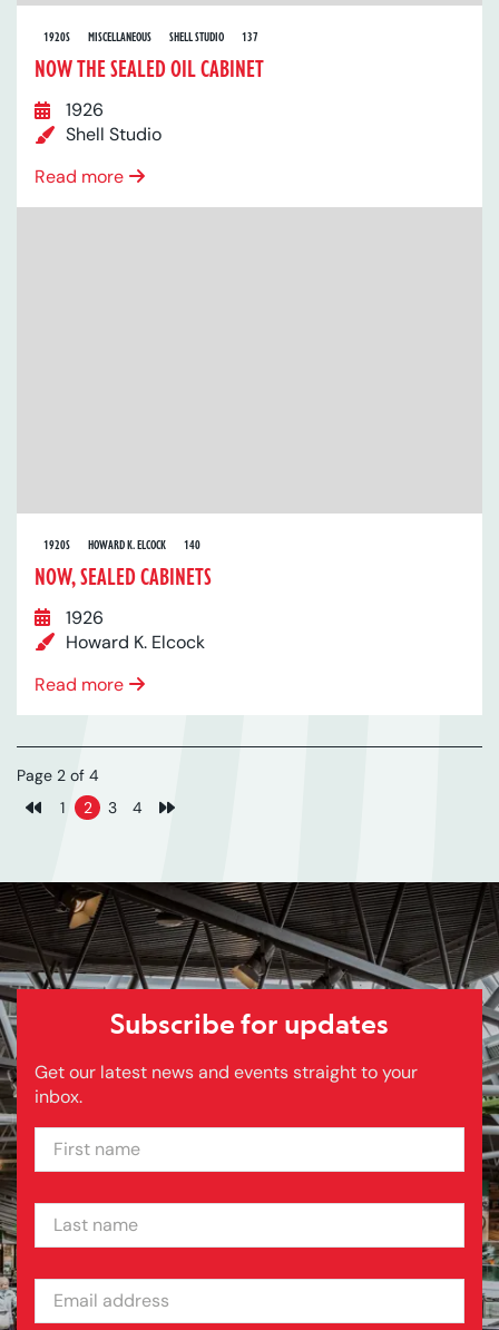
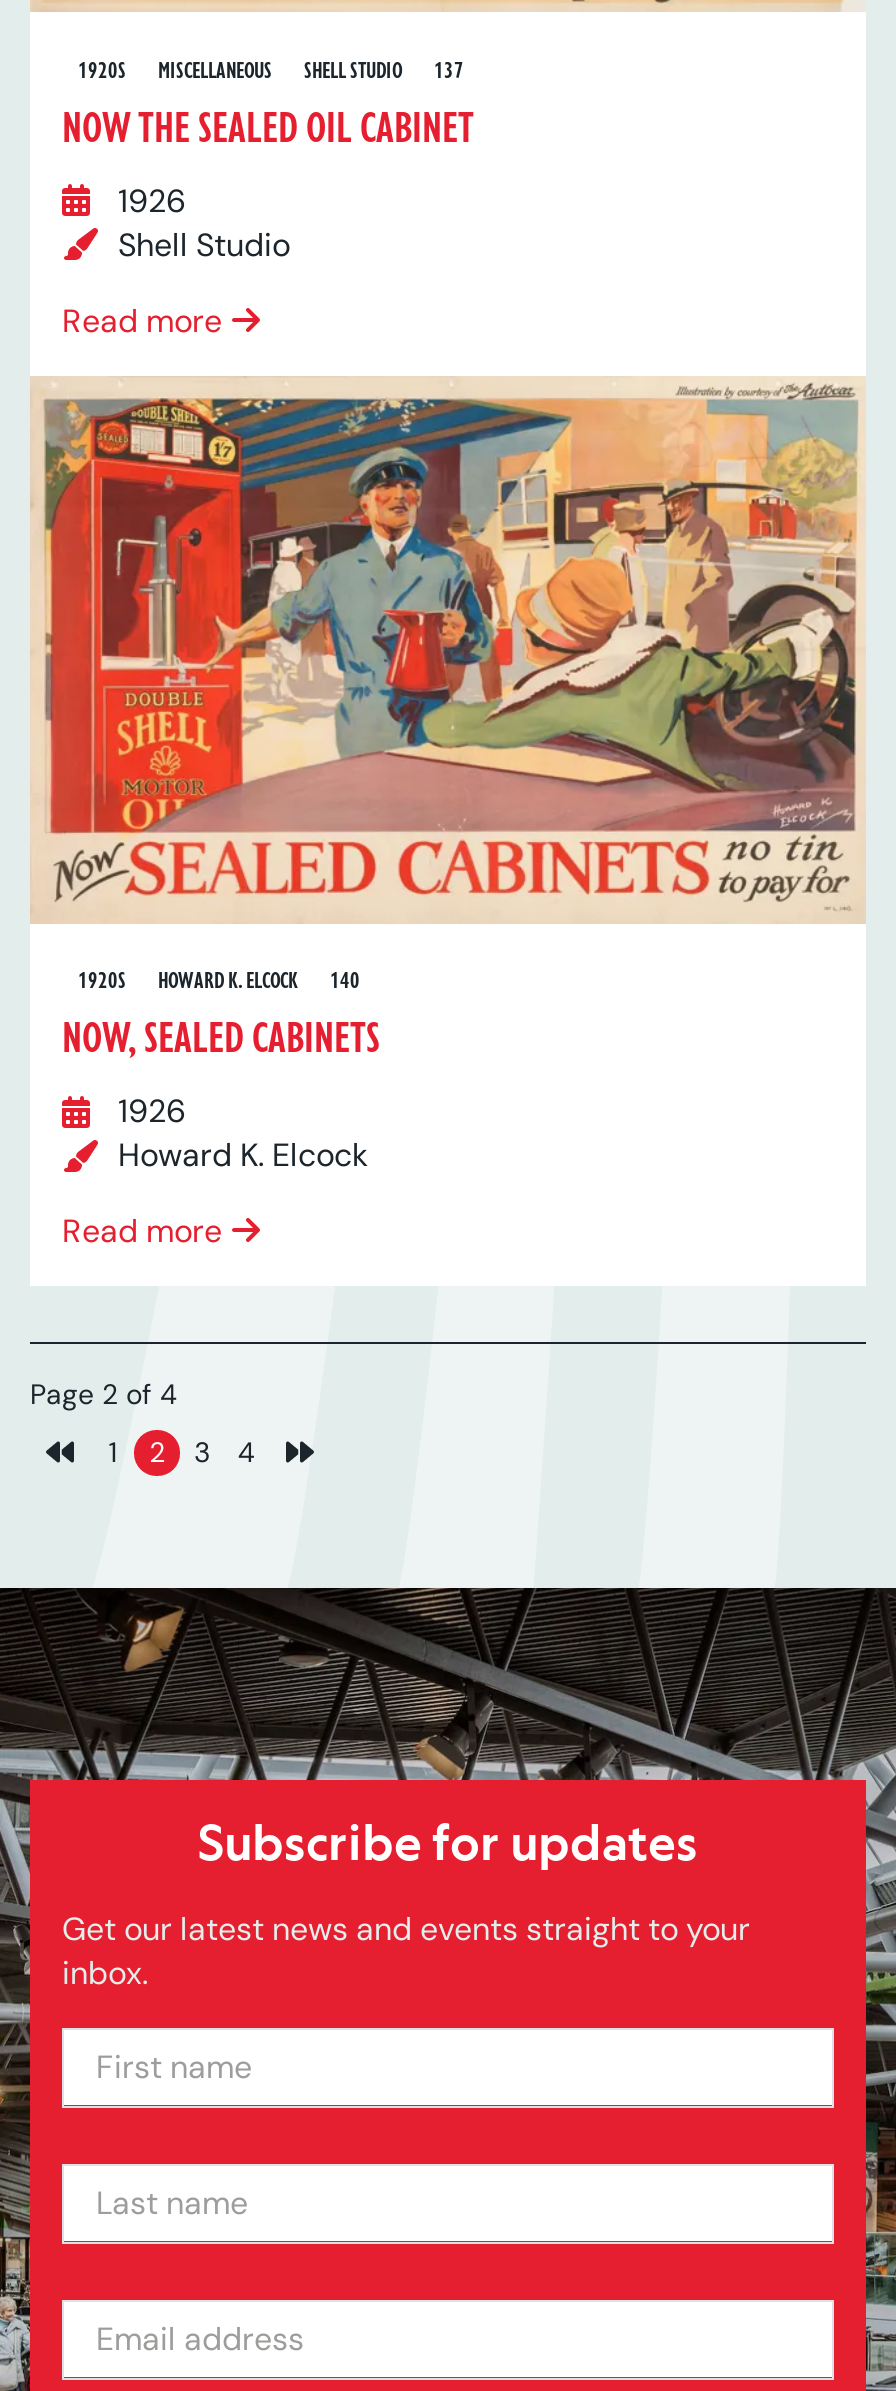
none -> [30,382,864,922] [image]

